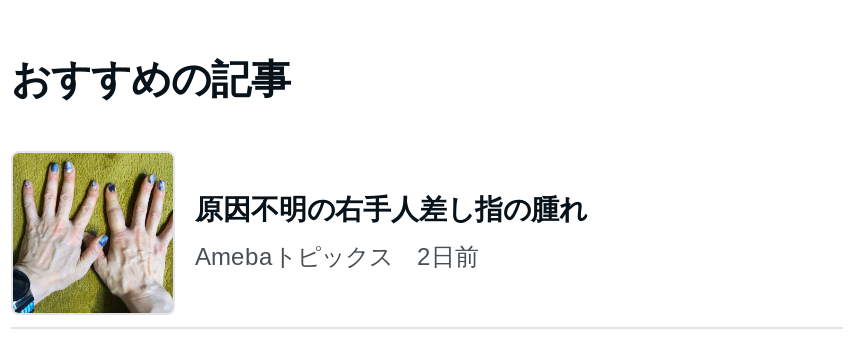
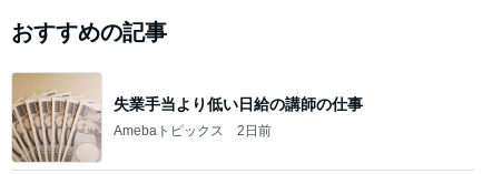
[11,153,587,315] [image] | 原因不明の右手人差し指の腫れ -> [11,72,363,163] [image] | 失業手当より低い日給の講師の仕事

